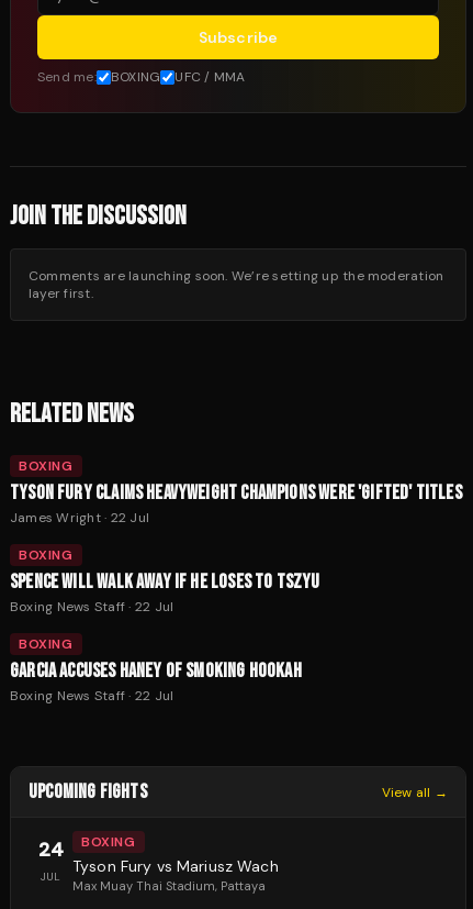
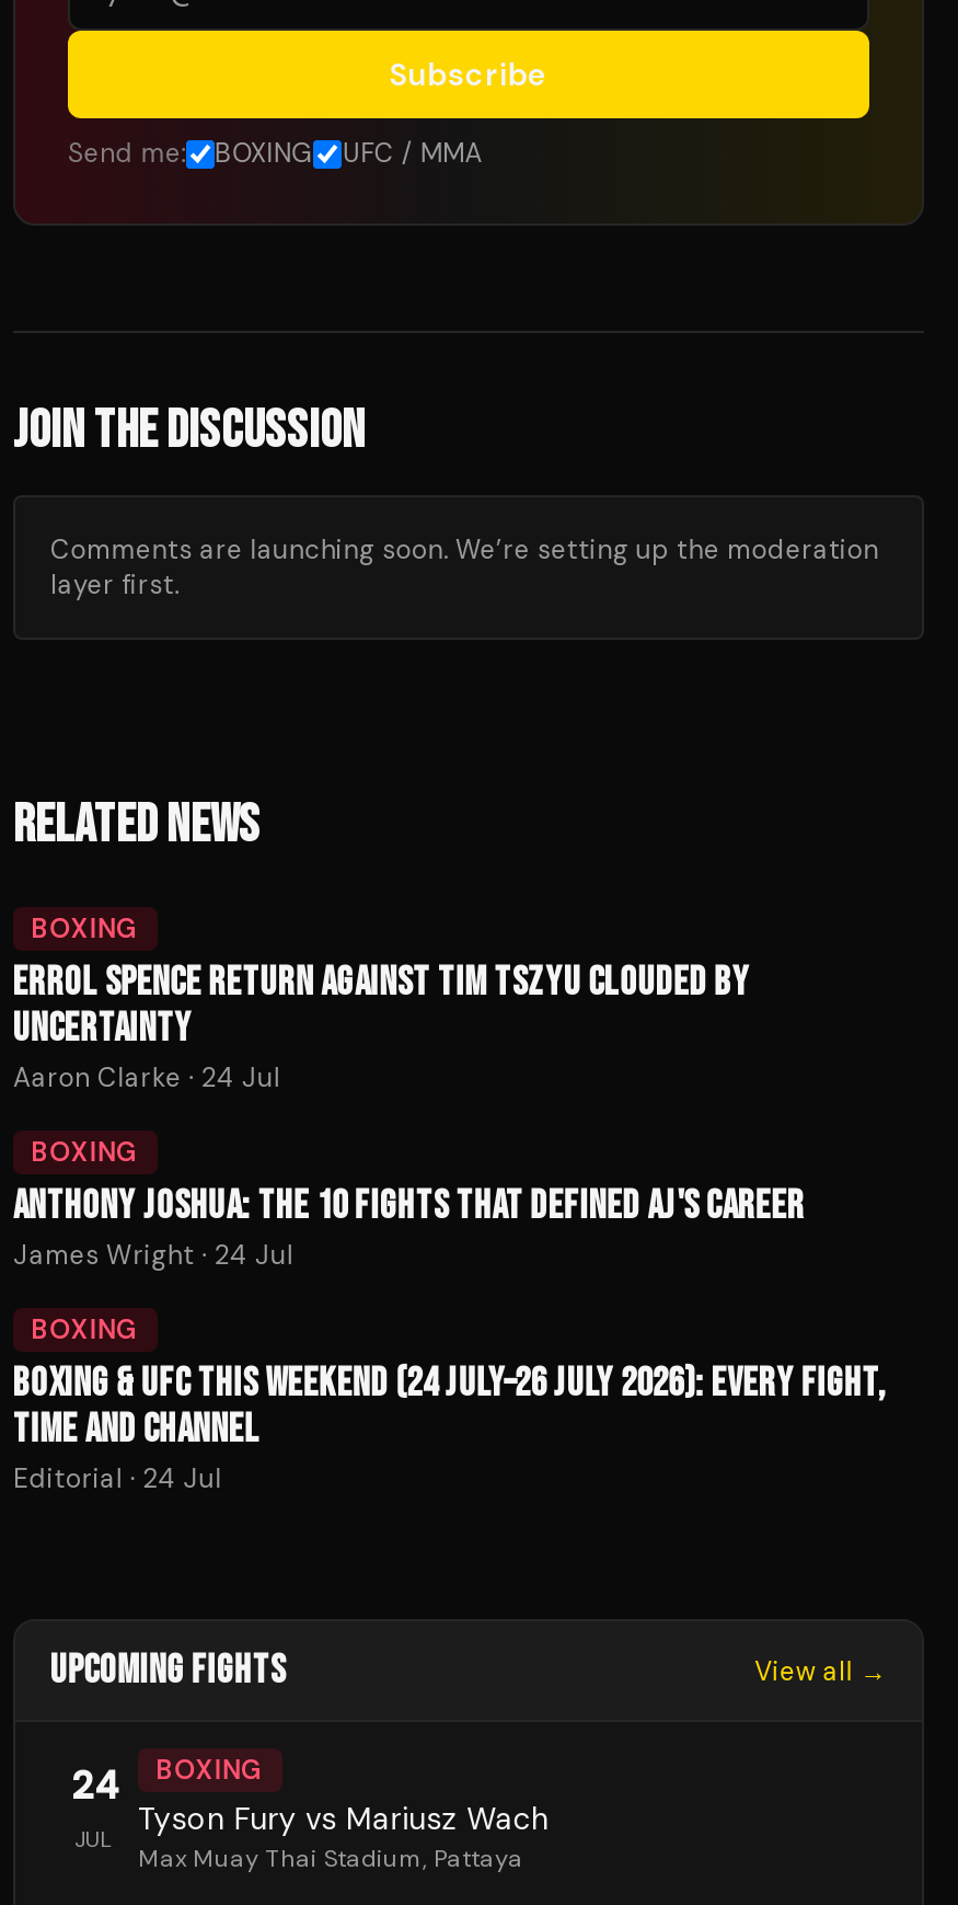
[10,481,462,526] TYSON FURY CLAIMS HEAVYWEIGHT CHAMPIONS WERE 'GIFTED' TITLES | James Wright · 22 Jul -> [13,960,750,1095] ERROL SPENCE RETURN AGAINST TIM TSZYU CLOUDED BY | UNCERTAINTY | Aaron Clarke · 24 Jul
[10,570,320,616] SPENCE WILL WALK AWAY IF HE LOSES TO TSZYU | Boxing News Staff · 22 Jul -> [13,1183,805,1273] ANTHONY JOSHUA: THE 10 FIGHTS THAT DEFINED AJ'S CAREER | James Wright · 24 Jul
[10,659,302,705] GARCIA ACCUSES HANEY OF SMOKING HOOKAH | Boxing News Staff · 22 Jul -> [13,1361,887,1496] BOXING & UFC THIS WEEKEND (24 JULY–26 JULY 2026): EVERY FIGHT, | TIME AND CHANNEL | Editorial · 24 Jul

